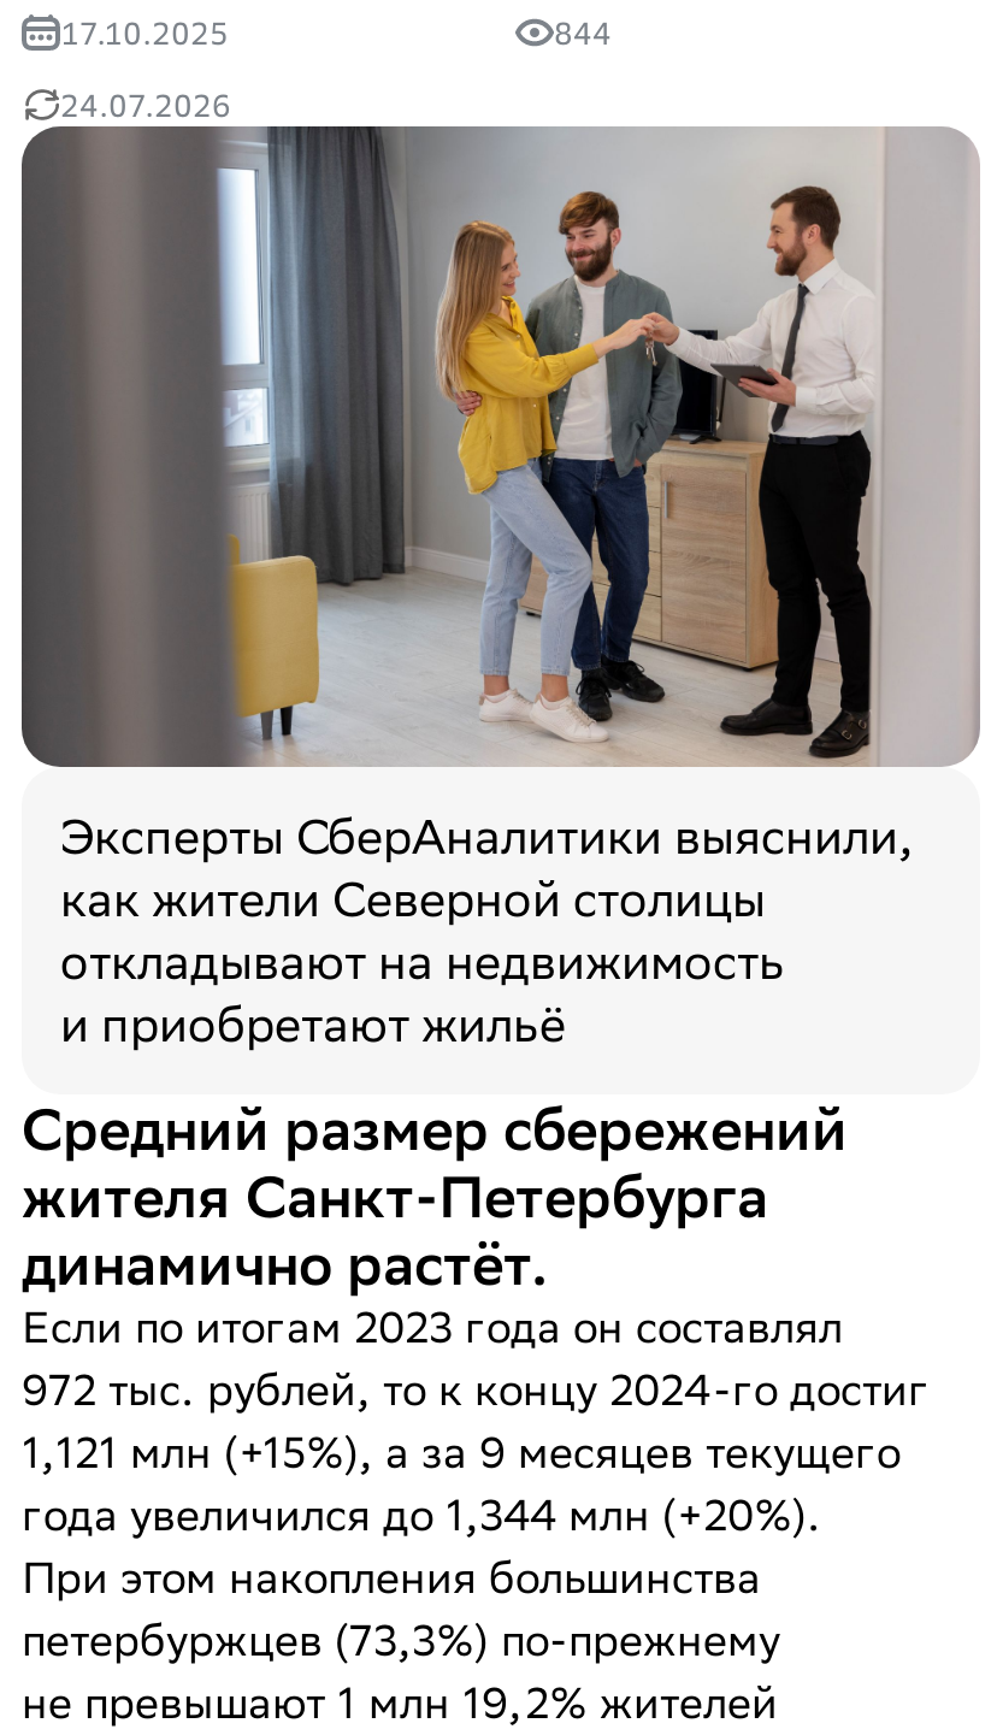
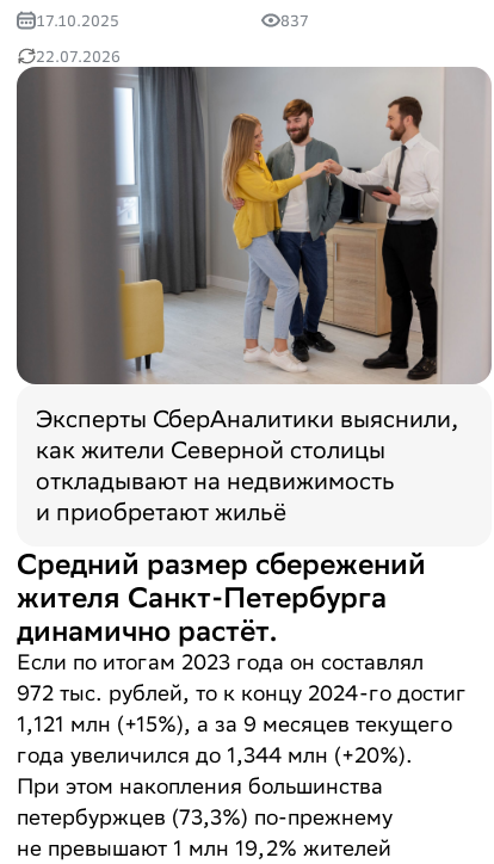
[554,13,612,52] 844 -> [280,11,309,30] 837
[60,85,231,124] 24.07.2026 -> [36,47,121,66] 22.07.2026

